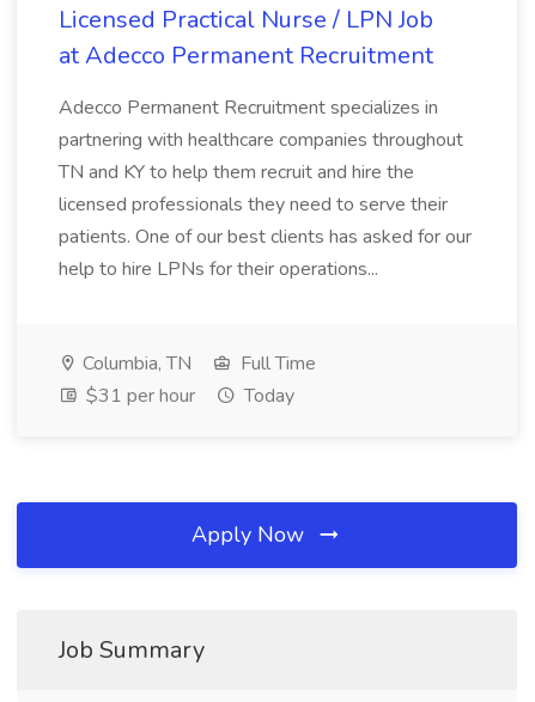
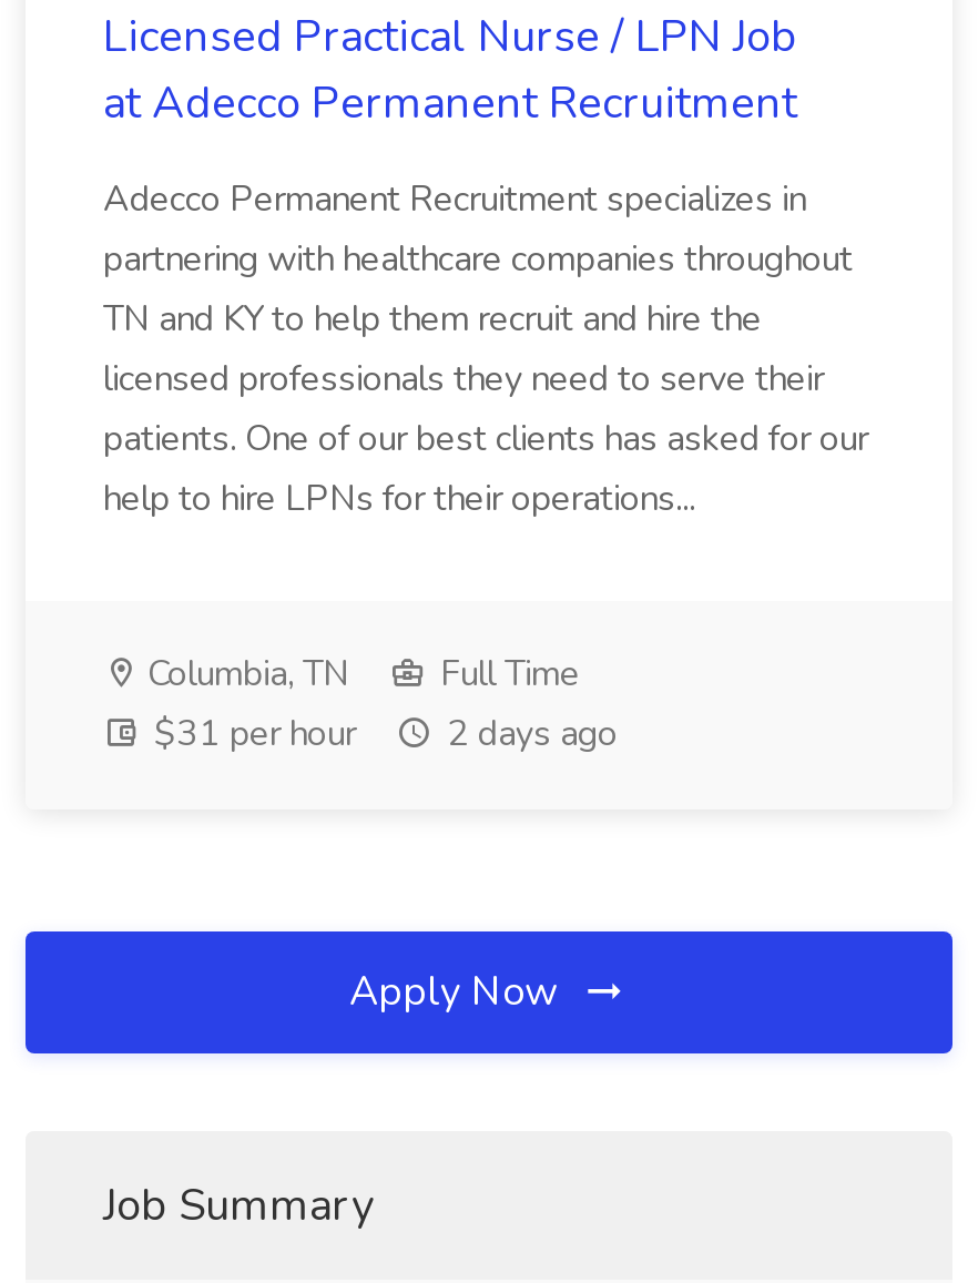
[239,383,294,409] Today -> [438,710,618,758] 2 days ago

